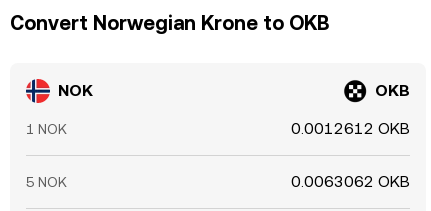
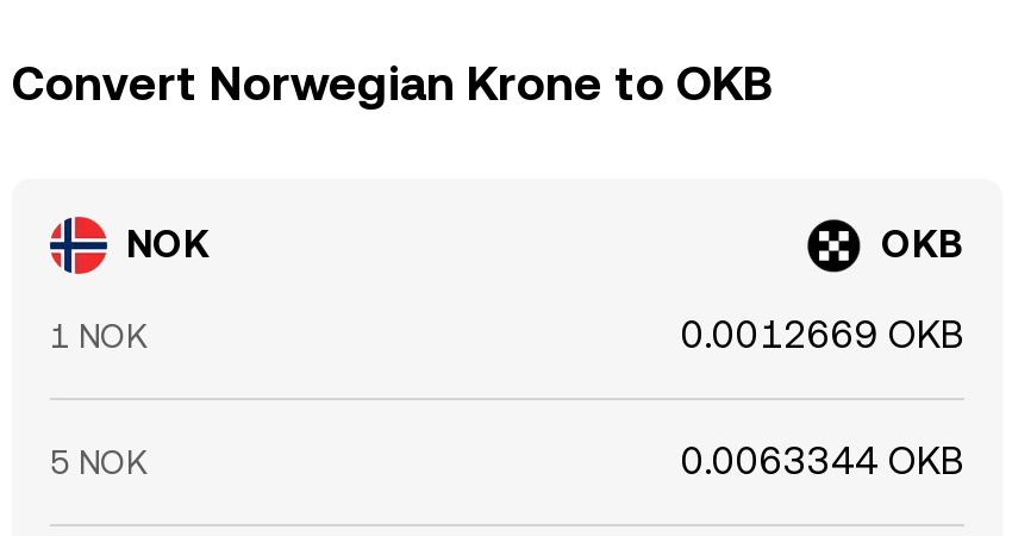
[291,119,410,138] 0.0012612 OKB -> [681,312,964,357] 0.0012669 OKB
[291,172,410,191] 0.0063062 OKB -> [681,438,964,484] 0.0063344 OKB

